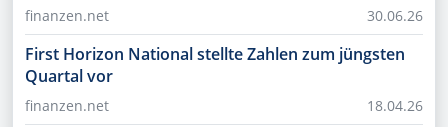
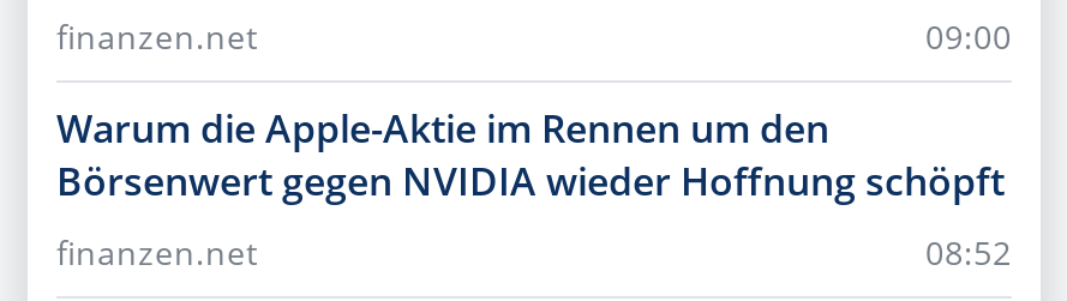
[367,6,423,25] 30.06.26 -> [925,14,1012,59] 09:00
[25,43,405,87] First Horizon National stellte Zahlen zum jüngsten | Quartal vor -> [56,103,1005,208] Warum die Apple-Aktie im Rennen um den | Börsenwert gegen NVIDIA wieder Hoffnung schöpft
[367,96,423,115] 18.04.26 -> [925,230,1012,275] 08:52

